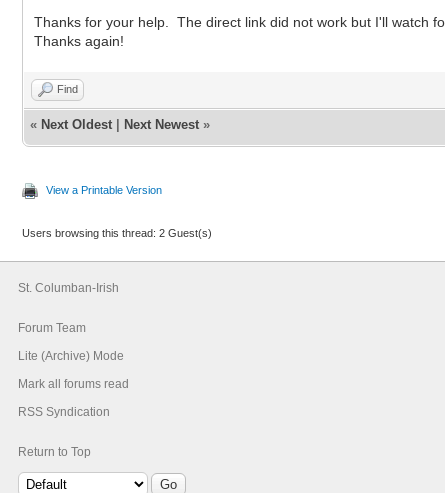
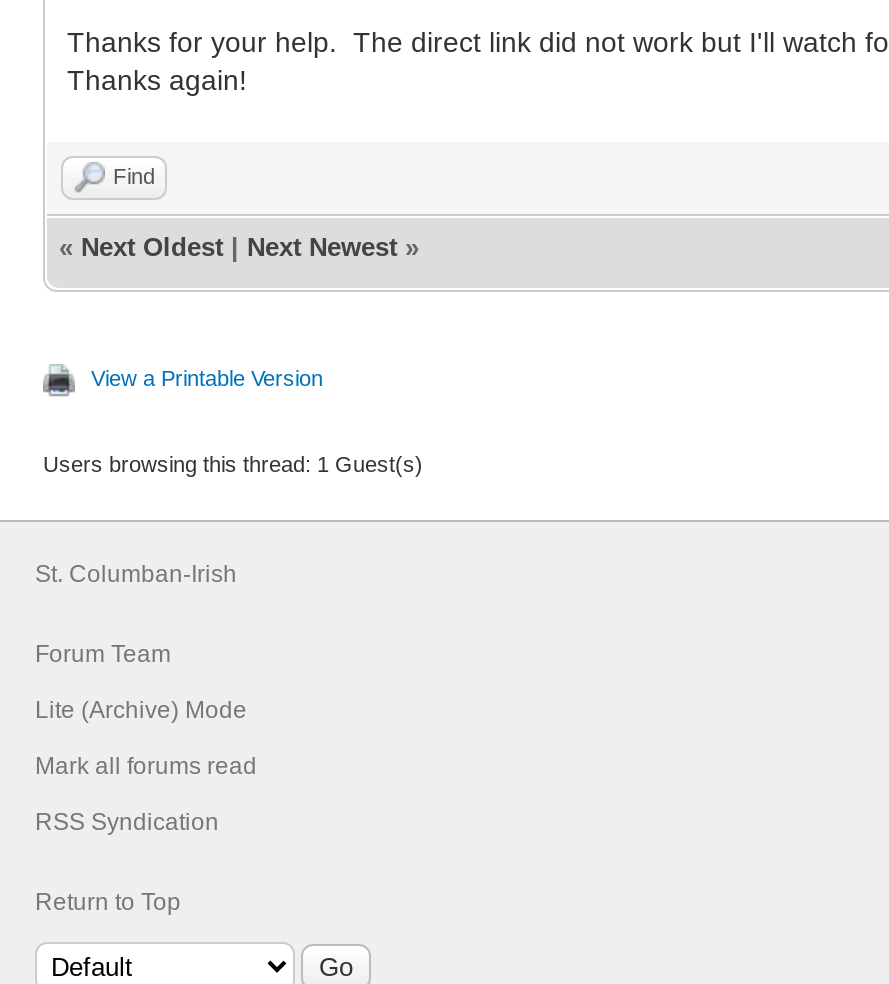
[22,227,212,239] Users browsing this thread: 2 Guest(s) -> [43,451,423,475] Users browsing this thread: 1 Guest(s)

